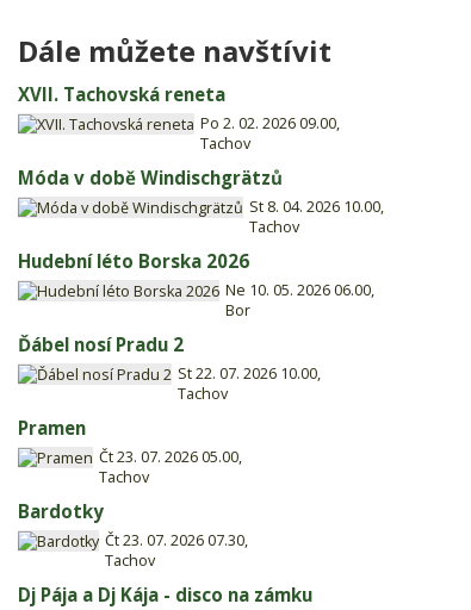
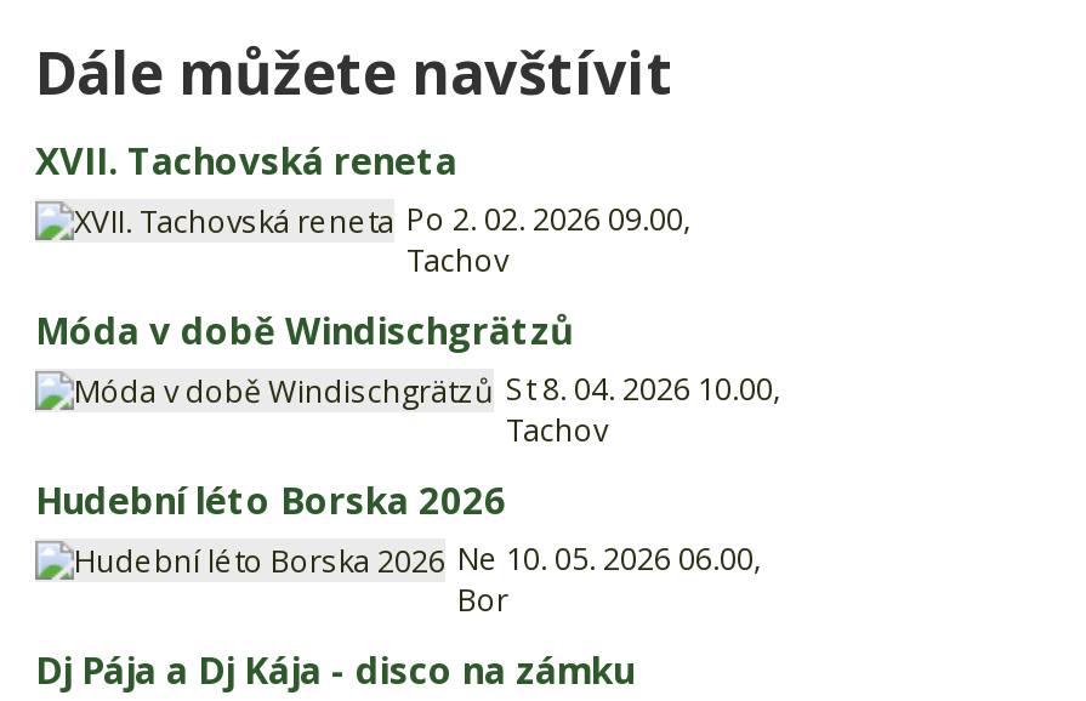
[18,332,321,570] Ďábel nosí Pradu 2 | St 22. 07. 2026 10.00, | Tachov | Pramen | Čt 23. 07. 2026 05.00, | Tachov | Bardotky | Čt 23. 07. 2026 07.30, | Tachov -> none

